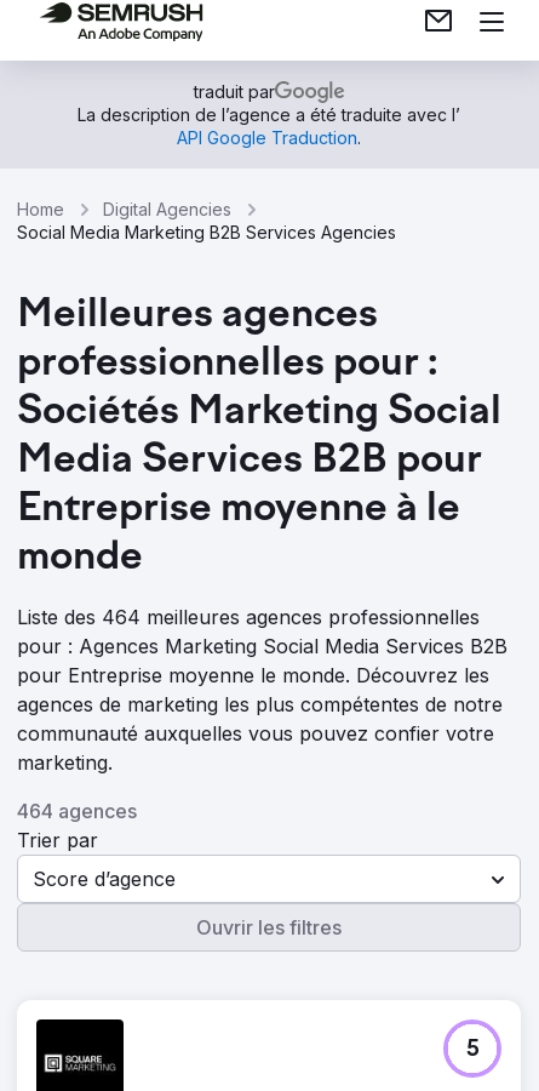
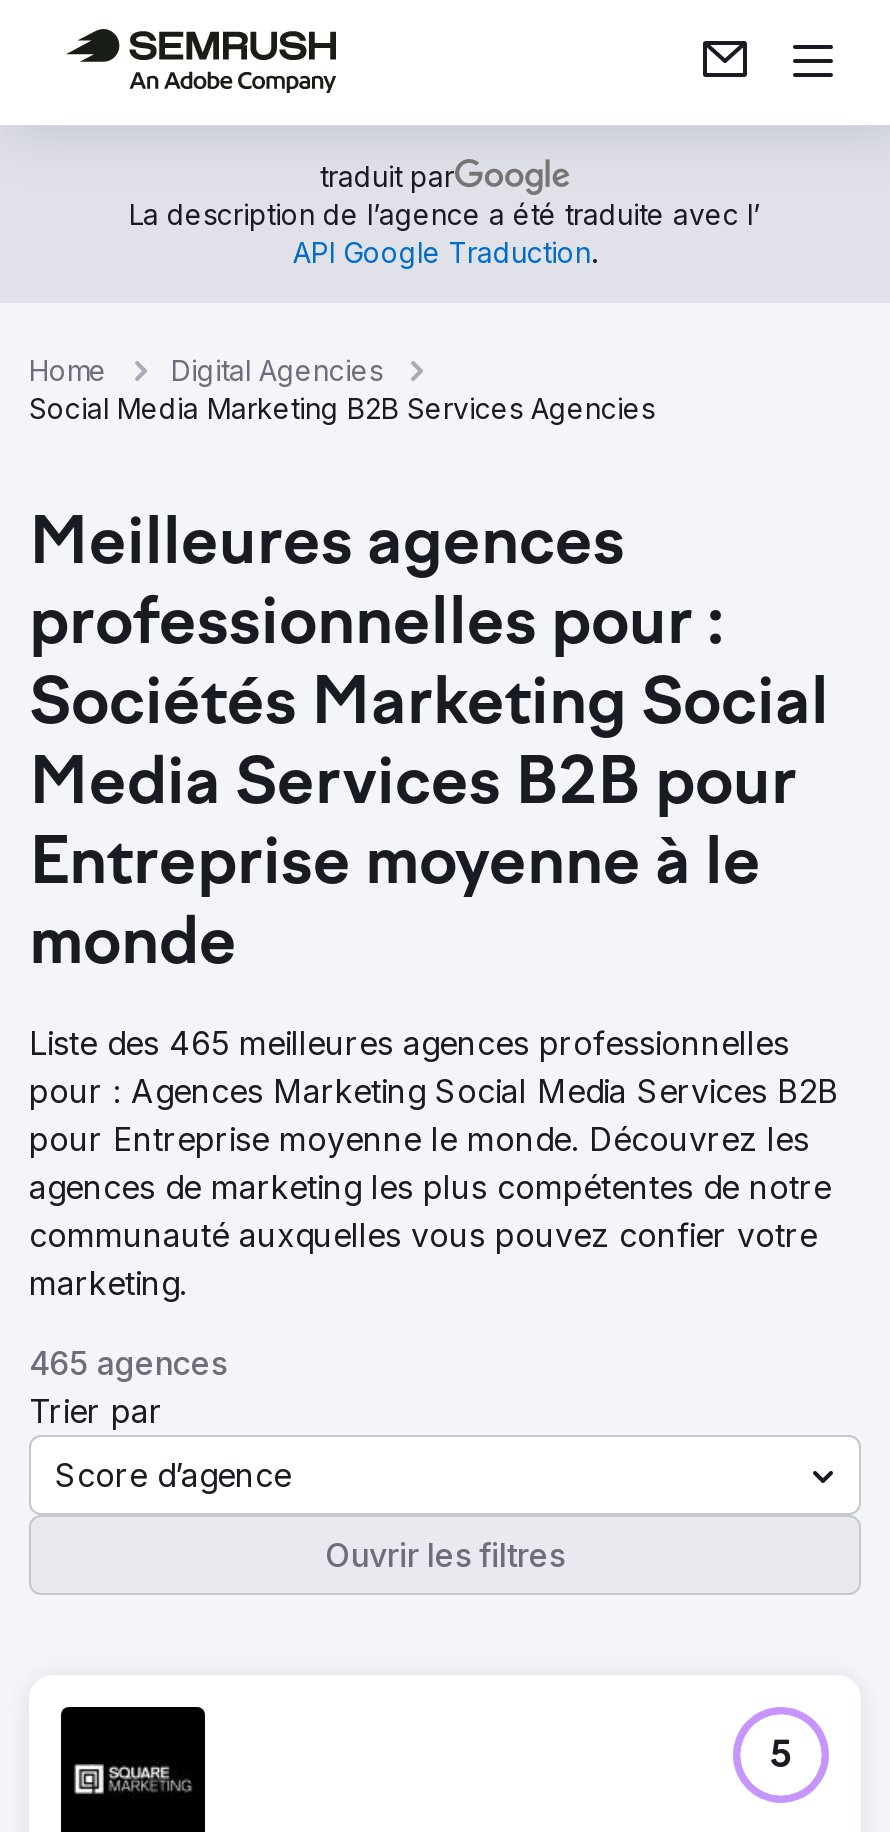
[17,605,480,629] Liste des 464 meilleures agences professionnelles -> [29,1023,789,1063] Liste des 465 meilleures agences professionnelles
[17,799,137,823] 464 agences -> [29,1343,227,1383] 465 agences

